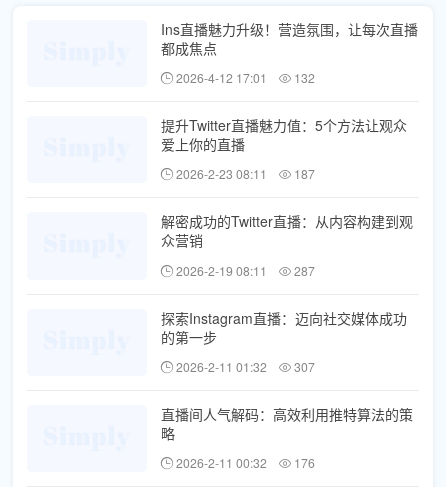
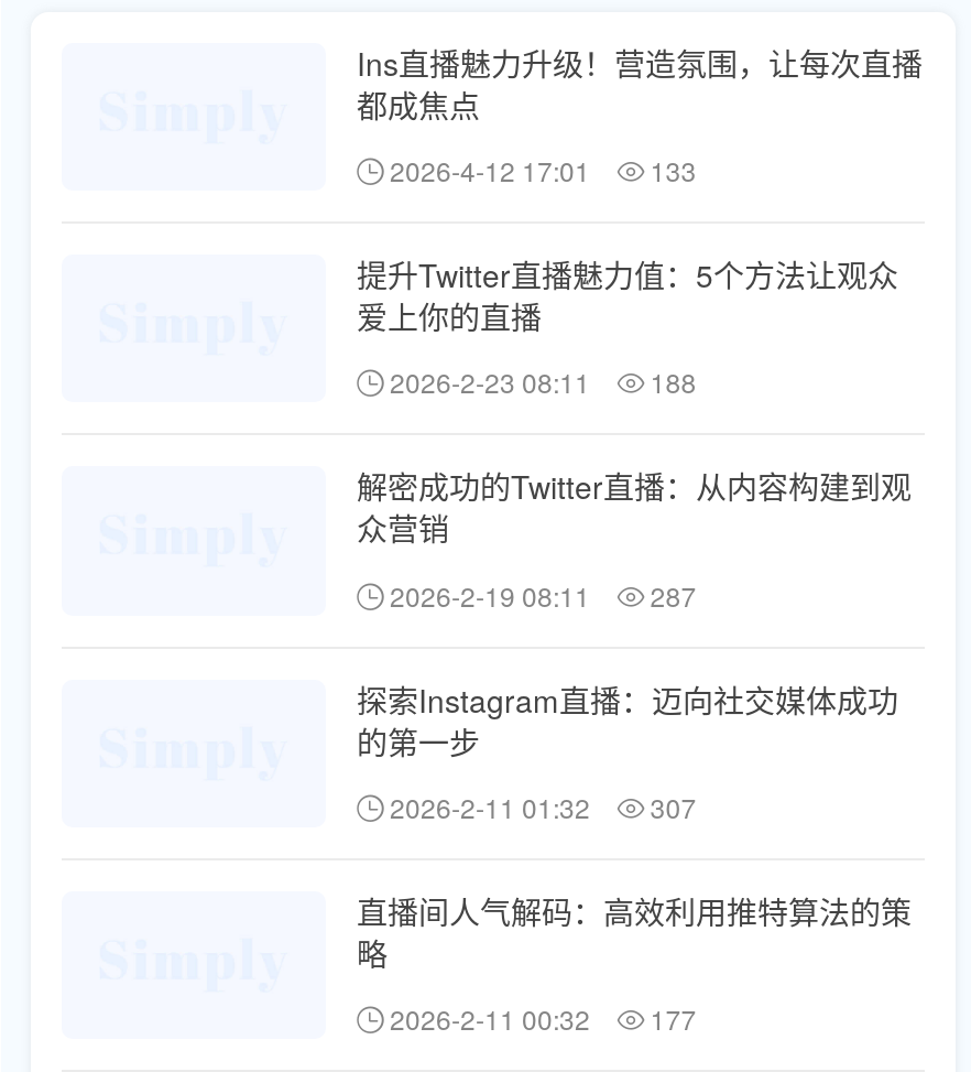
[176,69,315,86] 2026-4-12 17:01 132 -> [390,151,696,189] 2026-4-12 17:01 133
[176,165,315,182] 2026-2-23 08:11 187 -> [390,363,696,401] 2026-2-23 08:11 188
[176,454,315,471] 2026-2-11 00:32 176 -> [390,999,696,1037] 2026-2-11 00:32 177

